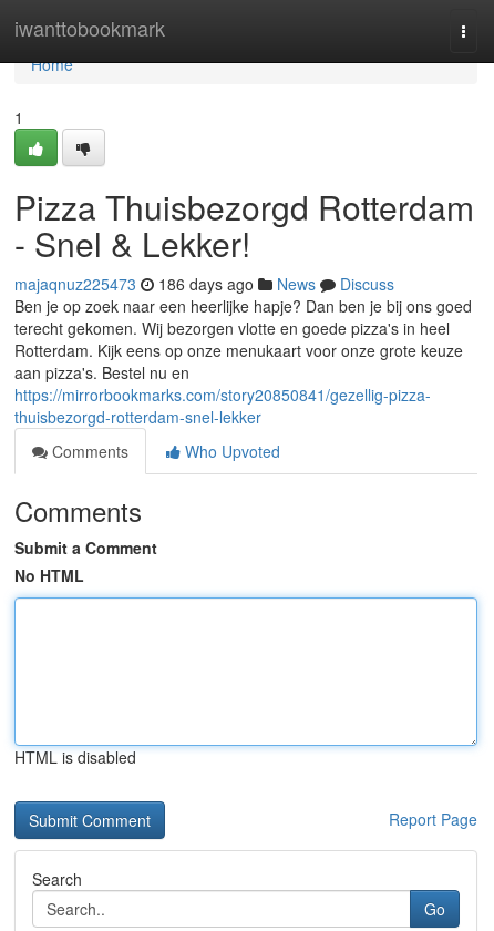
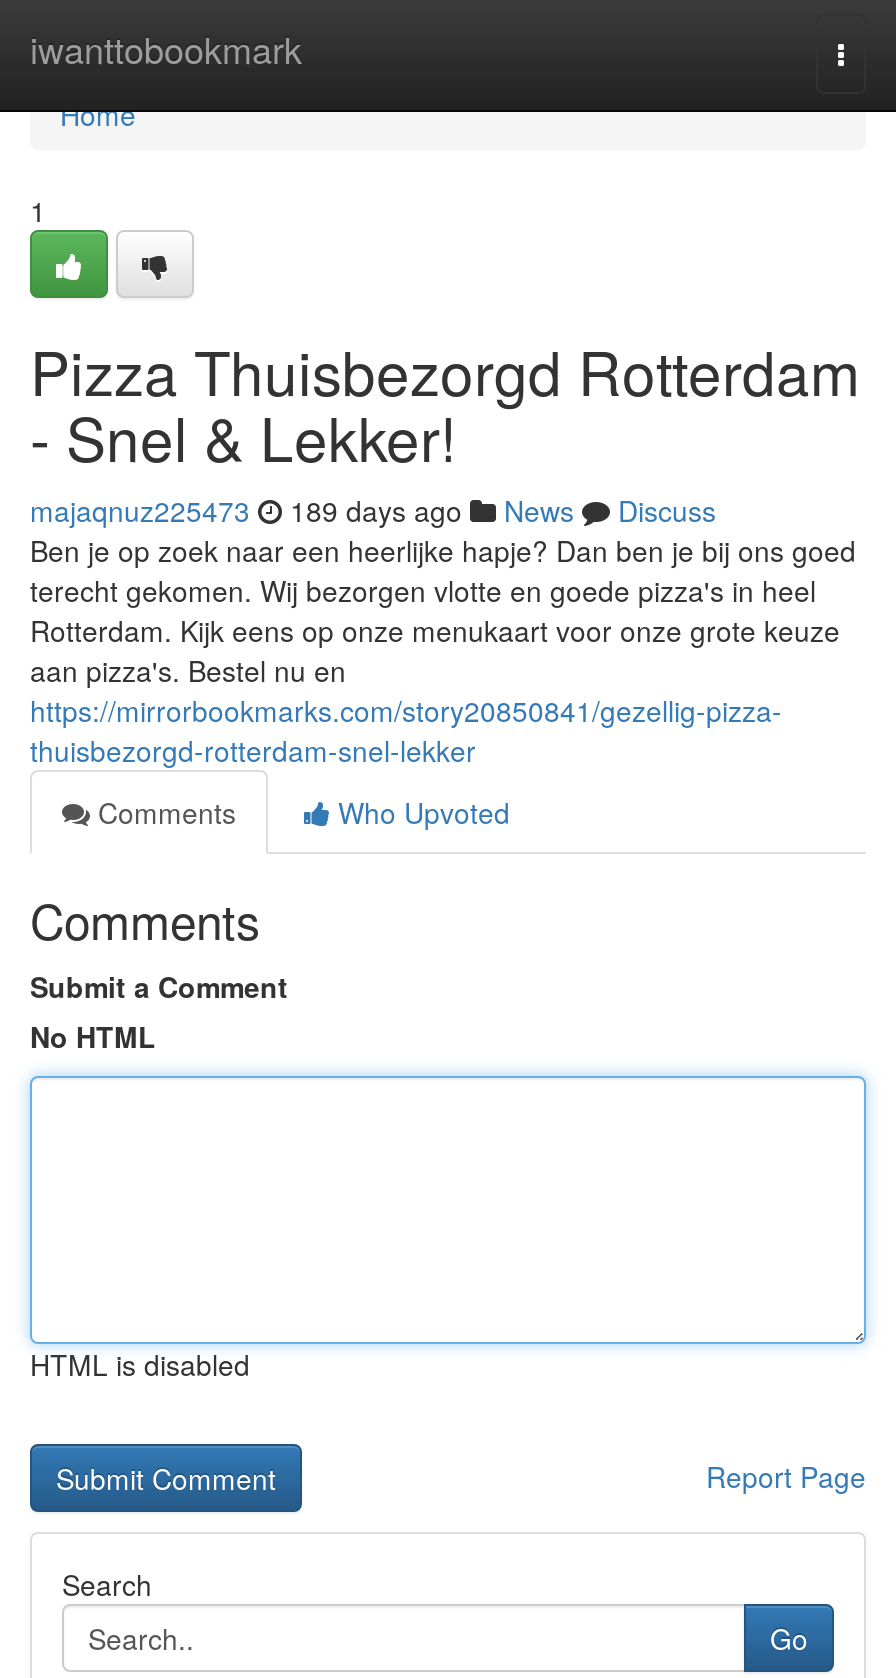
[14,273,394,295] majaqnuz225473 186 days ago News Discuss -> [30,490,716,530] majaqnuz225473 189 days ago News Discuss

